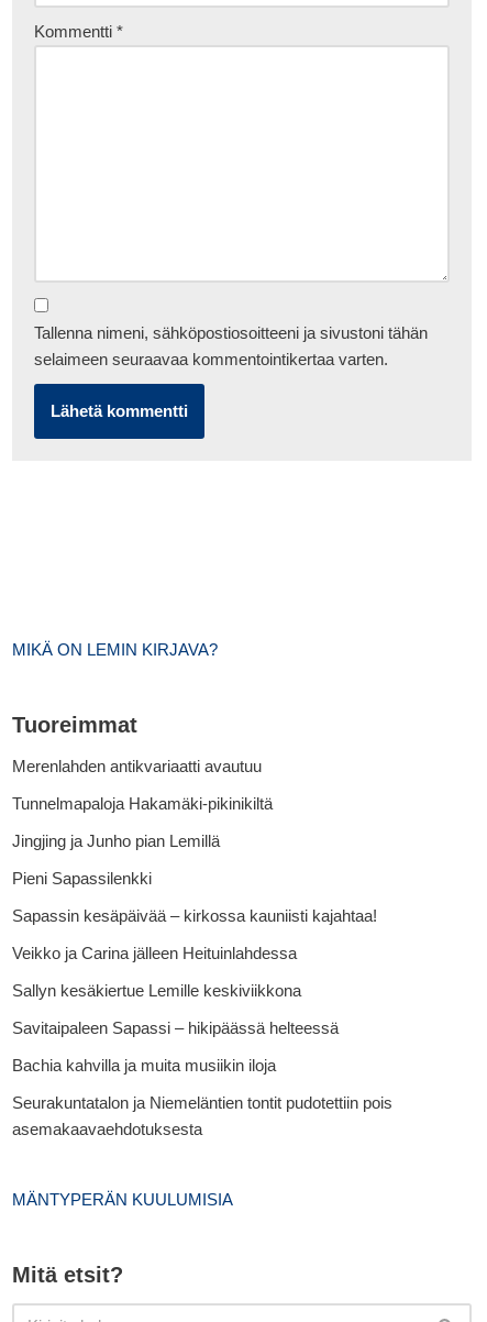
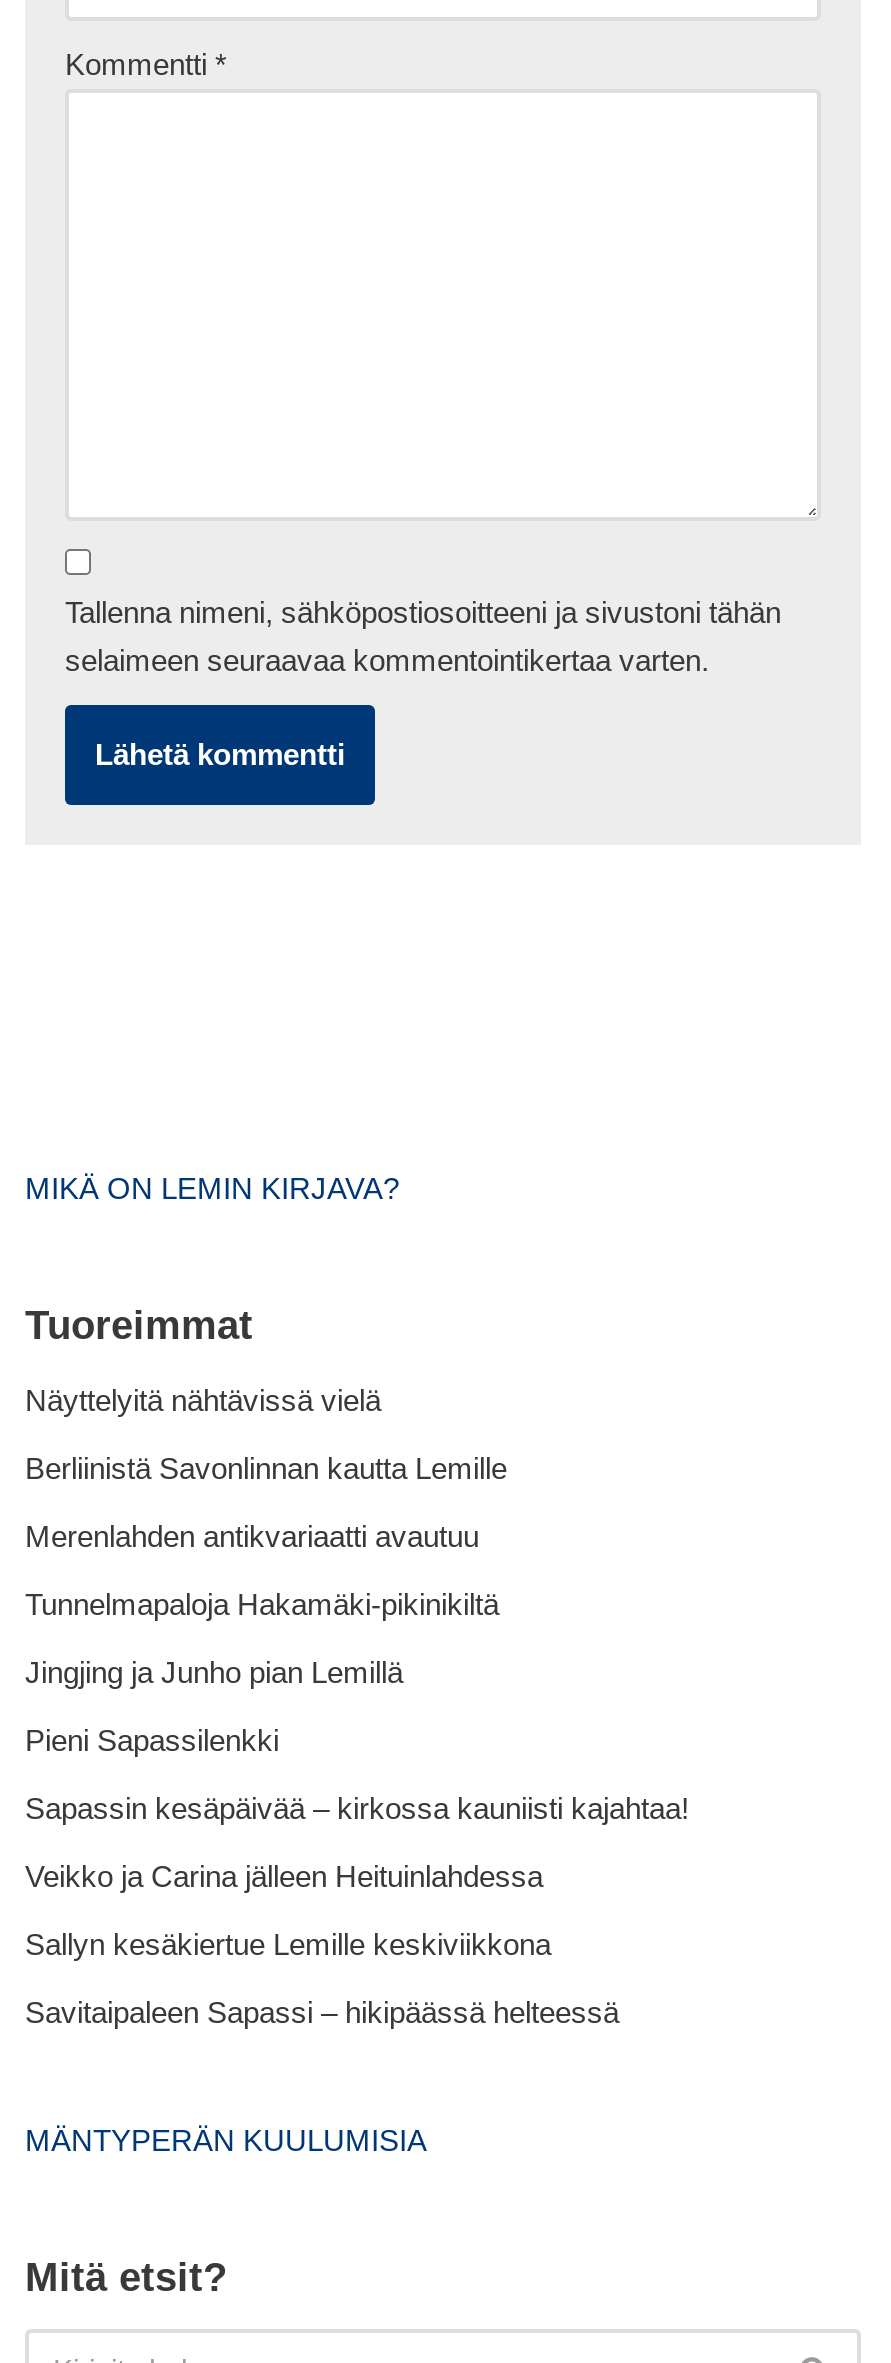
none -> [25,1382,507,1484] Näyttelyitä nähtävissä vielä | Berliinistä Savonlinnan kautta Lemille
moved [12,756,377,1037] -> [25,1518,689,2028]: Merenlahden antikvariaatti avautuu | Tunnelmapaloja Hakamäki-pikinikiltä | Jingjing ja Junho pian Lemillä | Pieni Sapassilenkki | Sapassin kesäpäivää – kirkossa kauniisti kajahtaa! | Veikko ja Carina jälleen Heituinlahdessa | Sallyn kesäkiertue Lemille keskiviikkona | Savitaipaleen Sapassi – hikipäässä helteessä
[12,1055,392,1138] Bachia kahvilla ja muita musiikin iloja | Seurakuntatalon ja Niemeläntien tontit pudotettiin pois | asemakaavaehdotuksesta -> none

